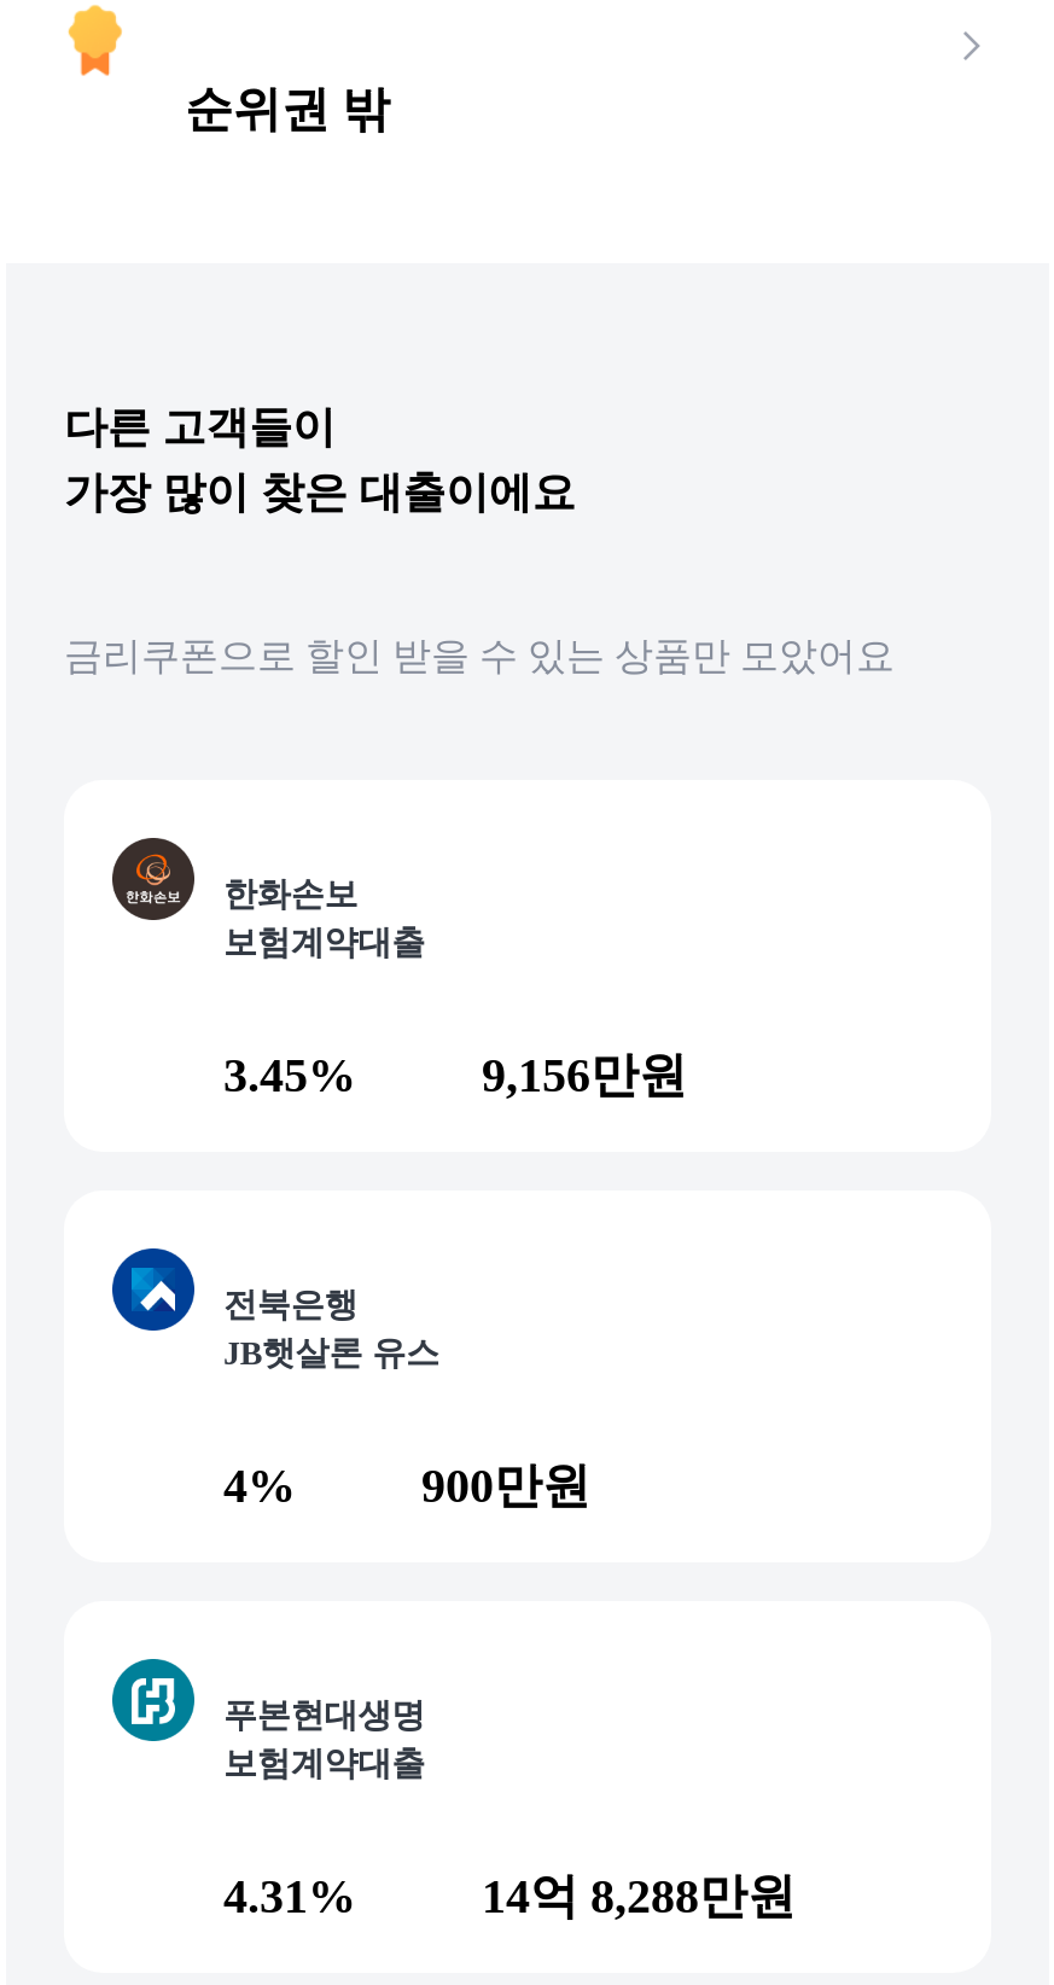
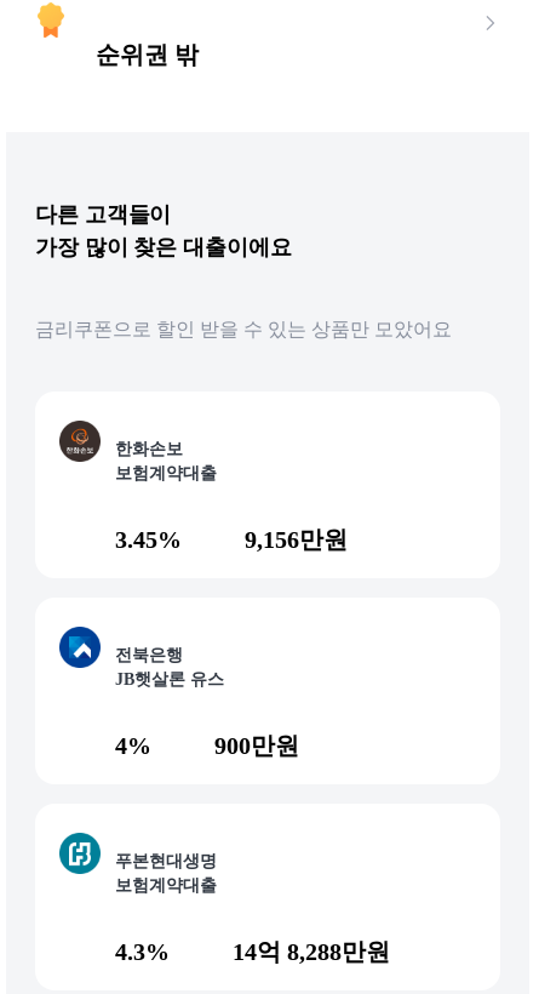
[223,1868,356,1921] 4.31% -> [115,938,170,964] 4.3%

